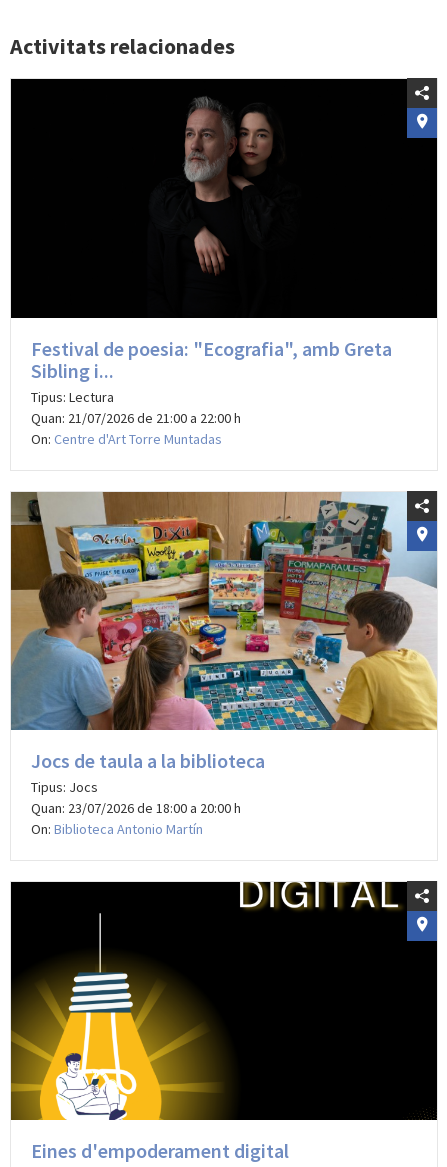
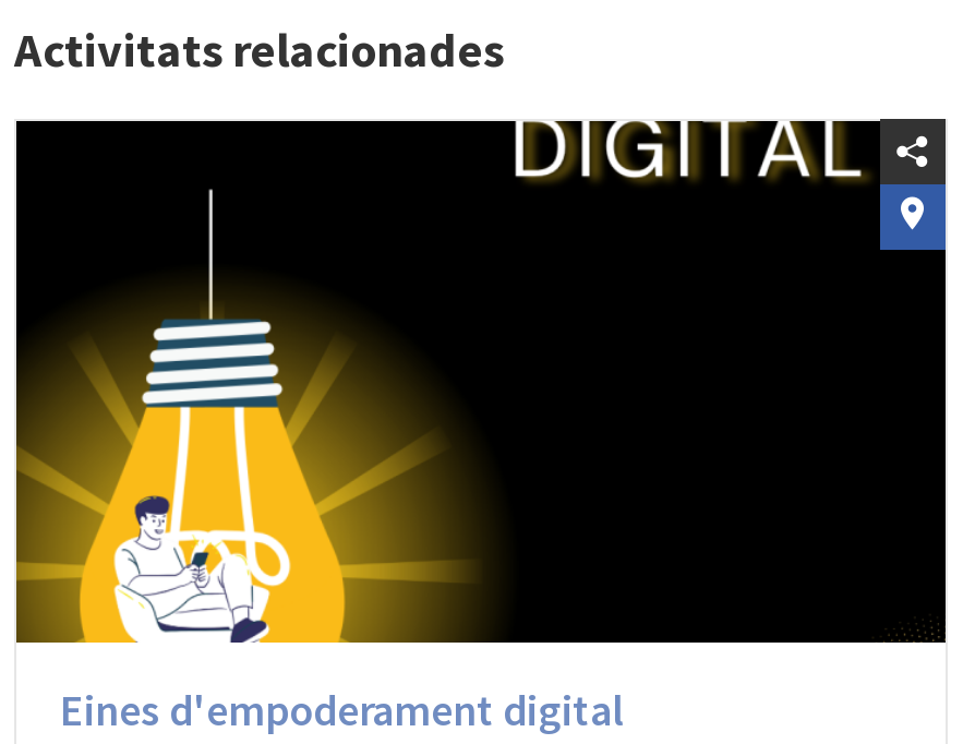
[10,78,430,448] [image] | Festival de poesia: "Ecografia", amb Greta | Sibling i... | Tipus: Lectura | Quan: 21/07/2026 de 21:00 a 22:00 h | On: Centre d'Art Torre Muntadas -> none
[10,490,438,838] [image] | Jocs de taula a la biblioteca | Tipus: Jocs | Quan: 23/07/2026 de 18:00 a 20:00 h | On: Biblioteca Antonio Martín -> none

